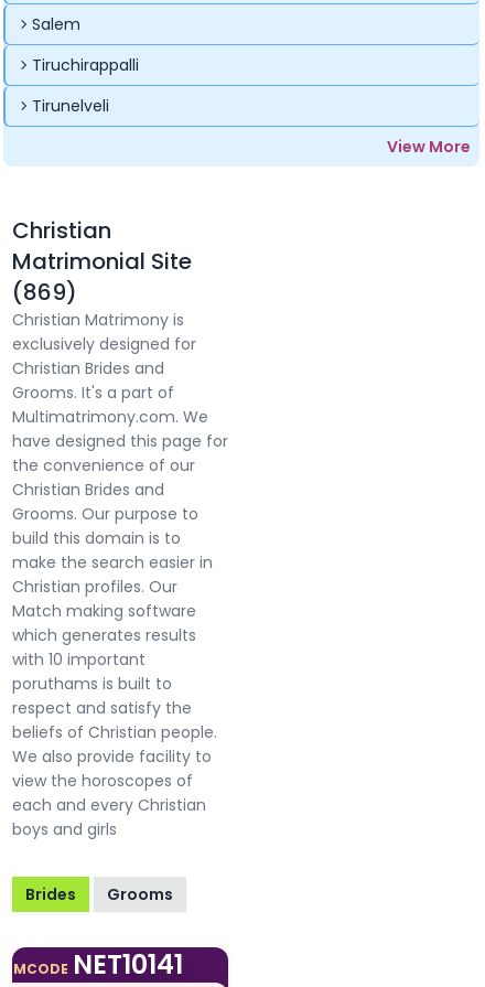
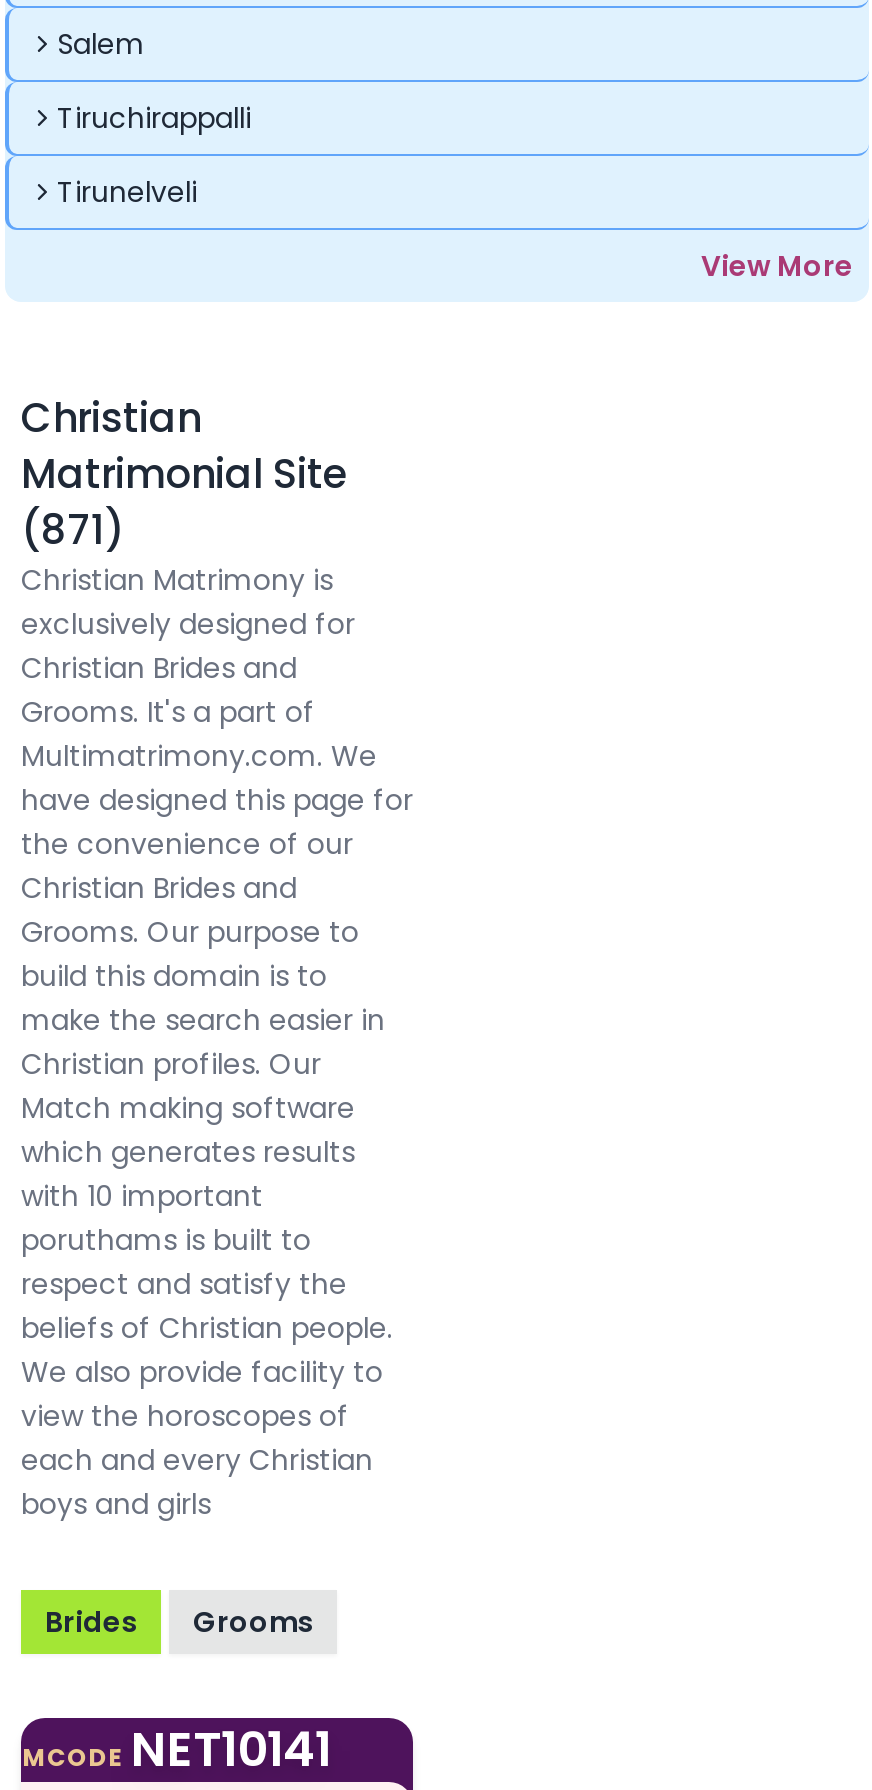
[12,276,77,307] (869) -> [21,501,125,557] (871)

